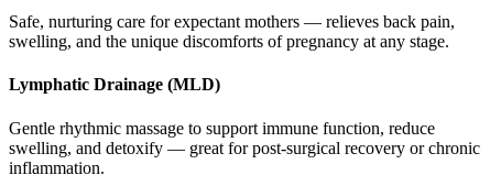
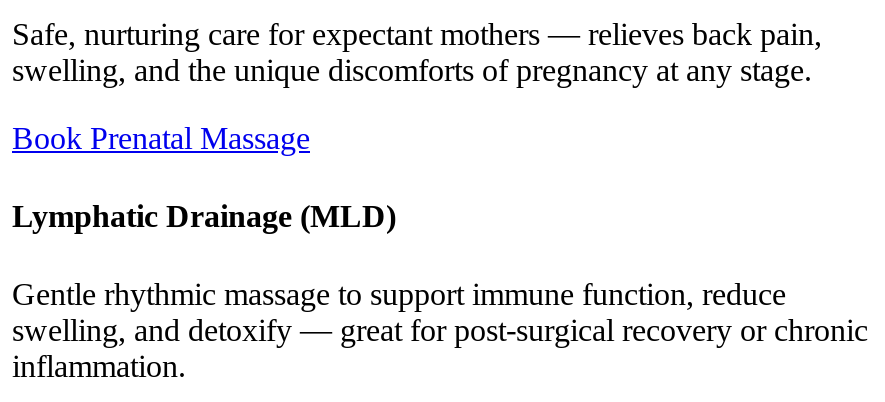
none -> [12,120,310,154] Book Prenatal Massage

